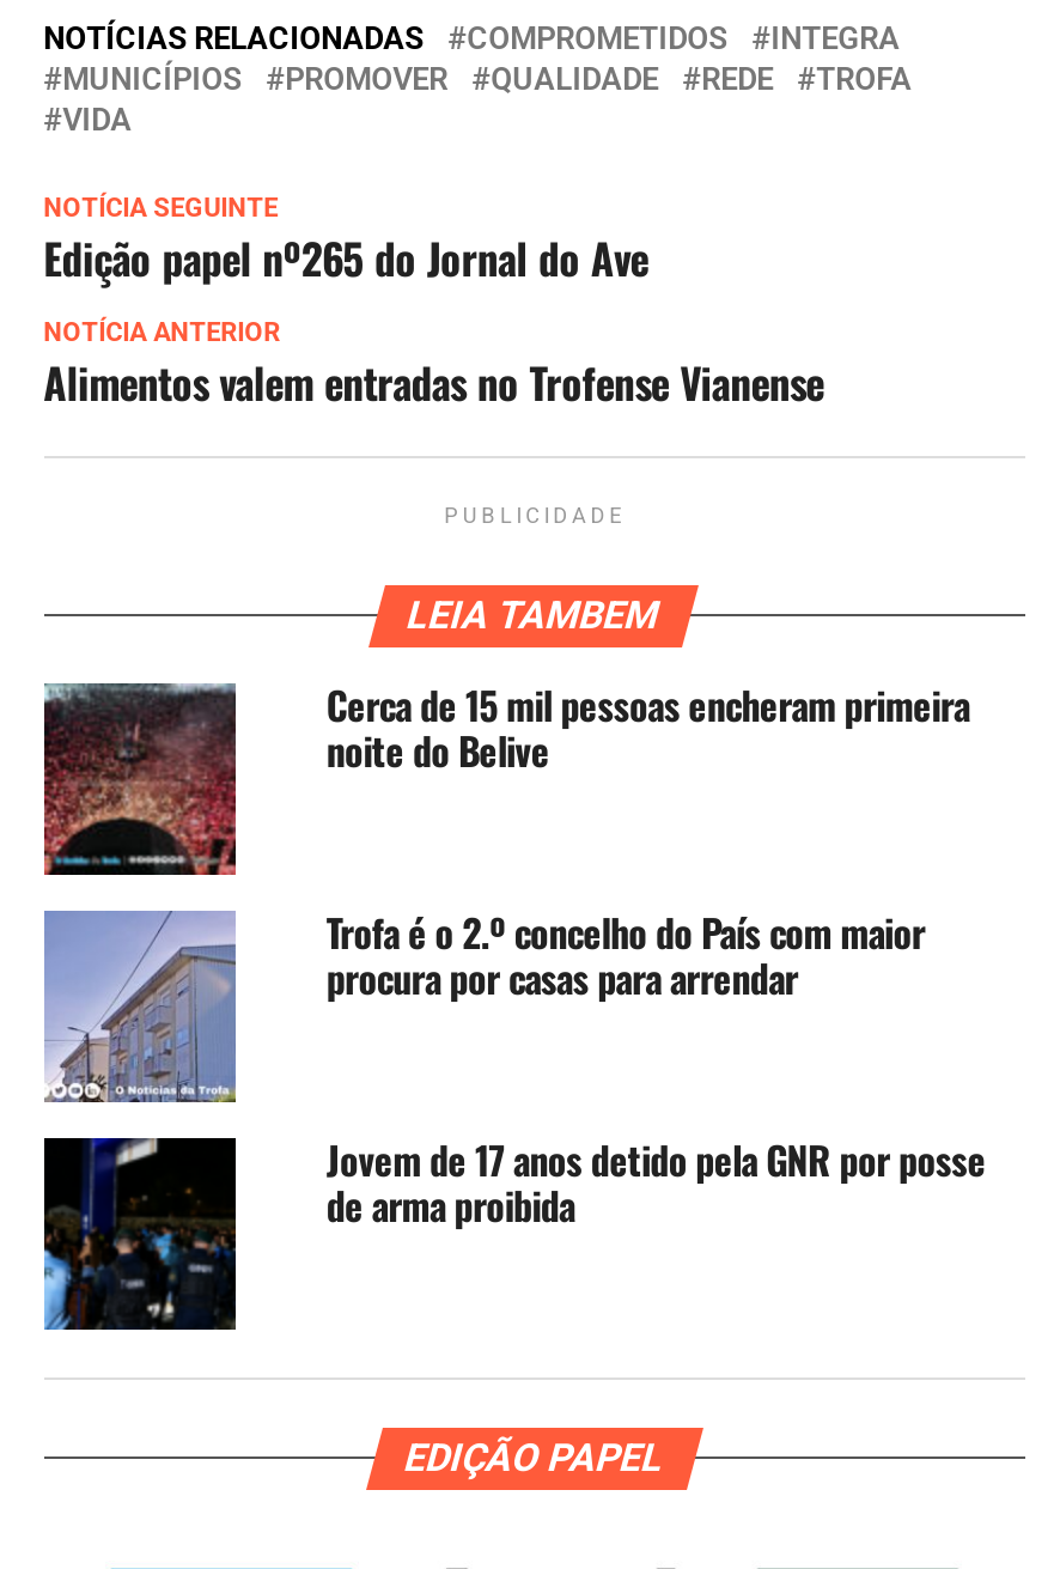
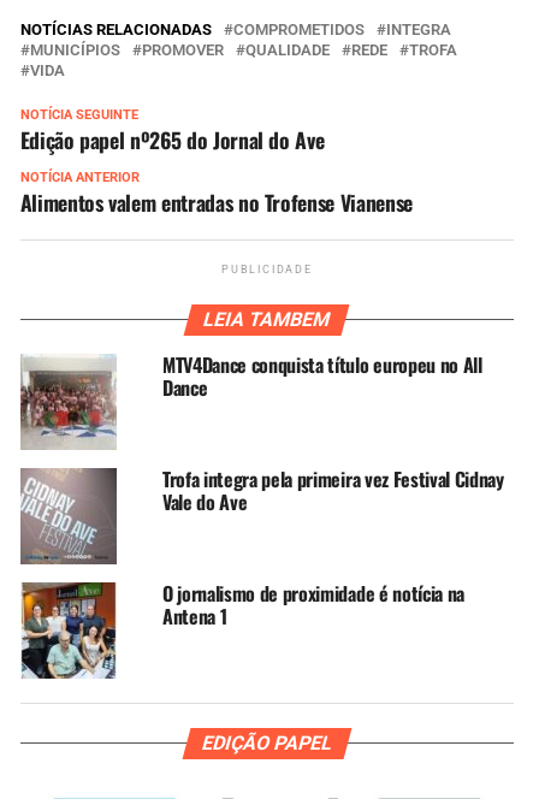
[44,676,970,877] [image] | Cerca de 15 mil pessoas encheram primeira | noite do Belive -> [19,350,482,450] [image] | MTV4Dance conquista título europeu no All | Dance
[44,904,925,1102] [image] | Trofa é o 2.º concelho do País com maior | procura por casas para arrendar -> [19,464,504,564] [image] | Trofa integra pela primeira vez Festival Cidnay | Vale do Ave
[42,1131,986,1332] [image] | Jovem de 17 anos detido pela GNR por posse | de arma proibida -> [20,579,465,680] [image] | O jornalismo de proximidade é notícia na | Antena 1

